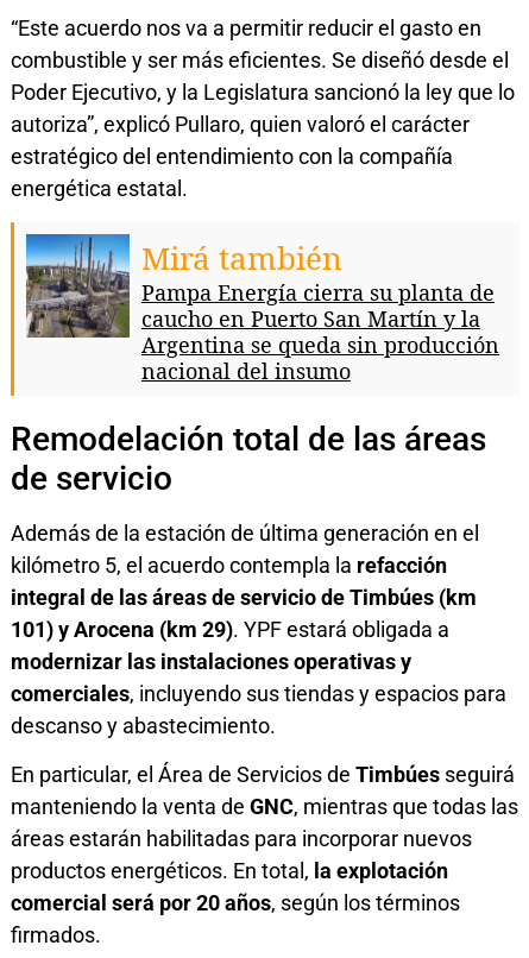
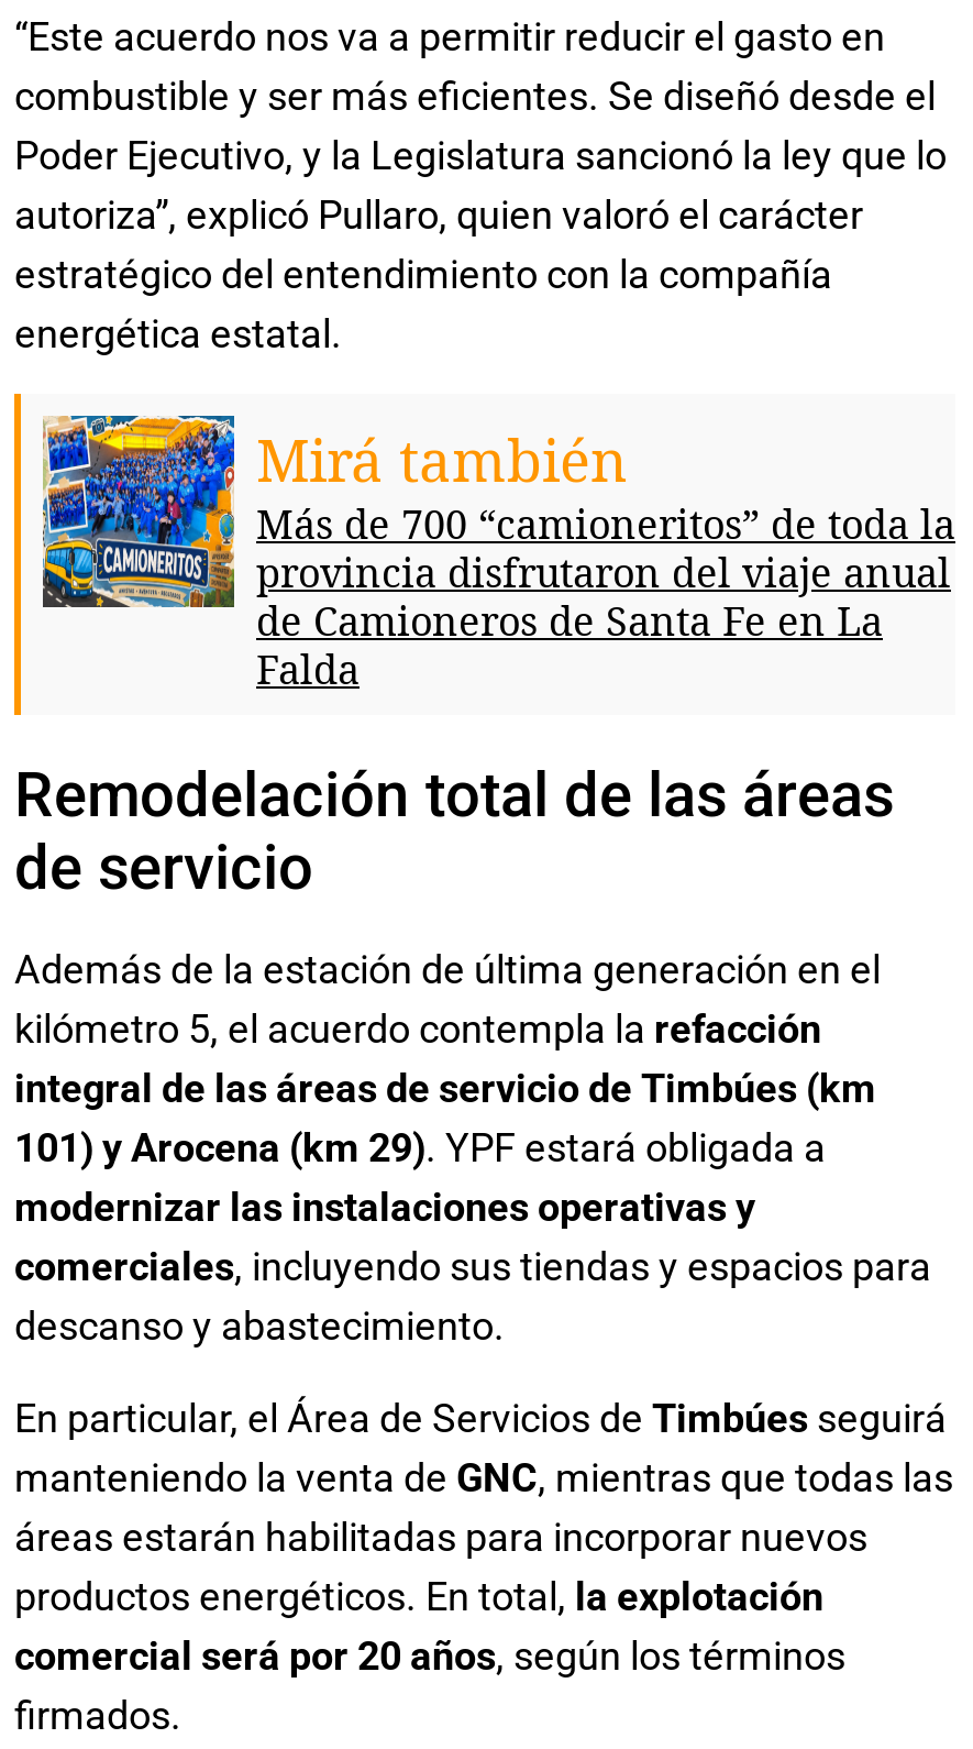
[25,233,499,385] [image] | Pampa Energía cierra su planta de | caucho en Puerto San Martín y la | Argentina se queda sin producción | nacional del insumo -> [41,415,955,695] [image] | Más de 700 “camioneritos” de toda la | provincia disfrutaron del viaje anual | de Camioneros de Santa Fe en La | Falda

